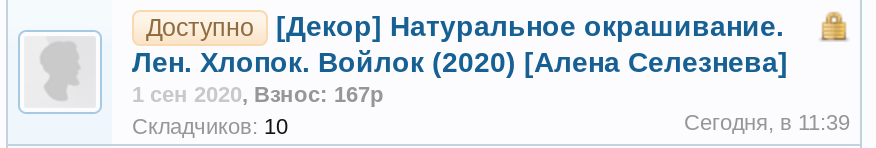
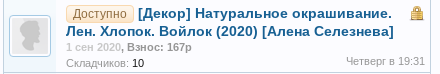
[684,110,850,134] Сегодня, в 11:39 -> [346,55,425,67] Четверг в 19:31

